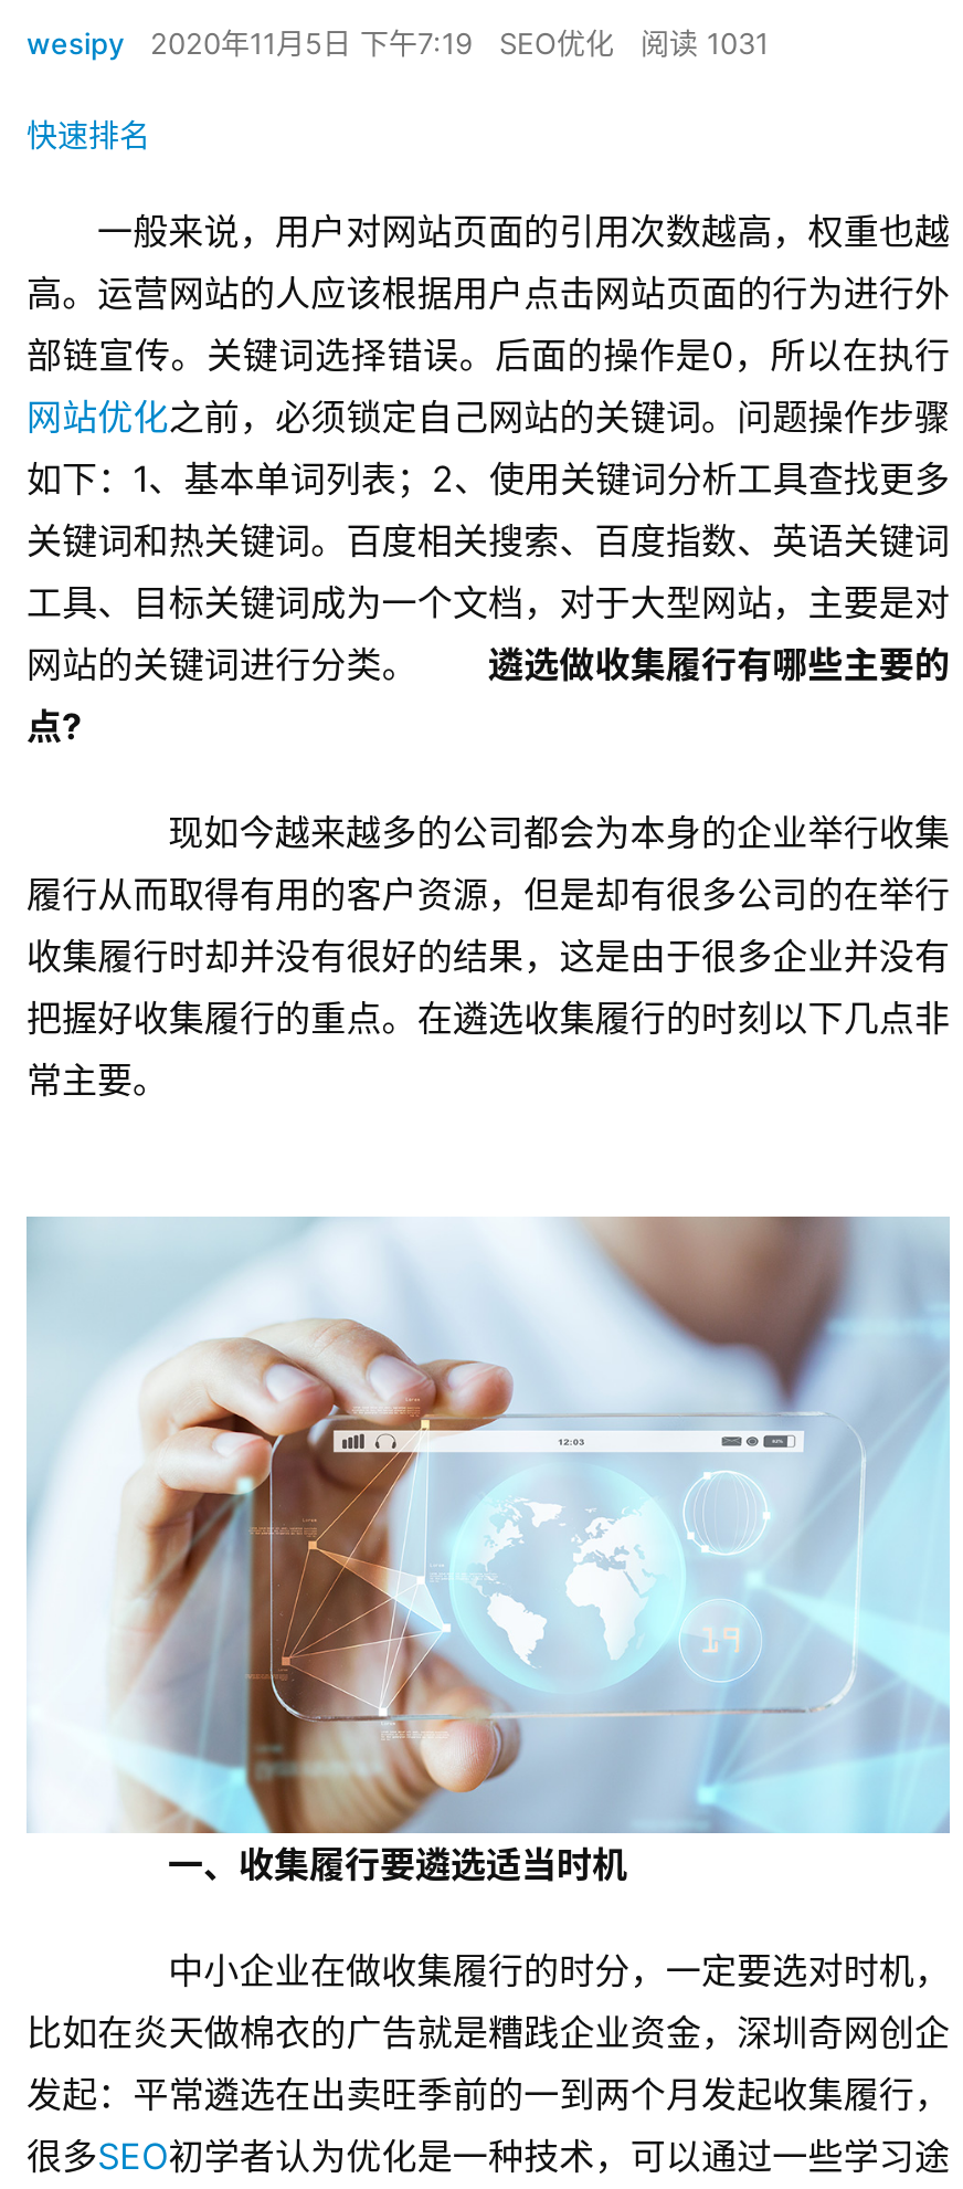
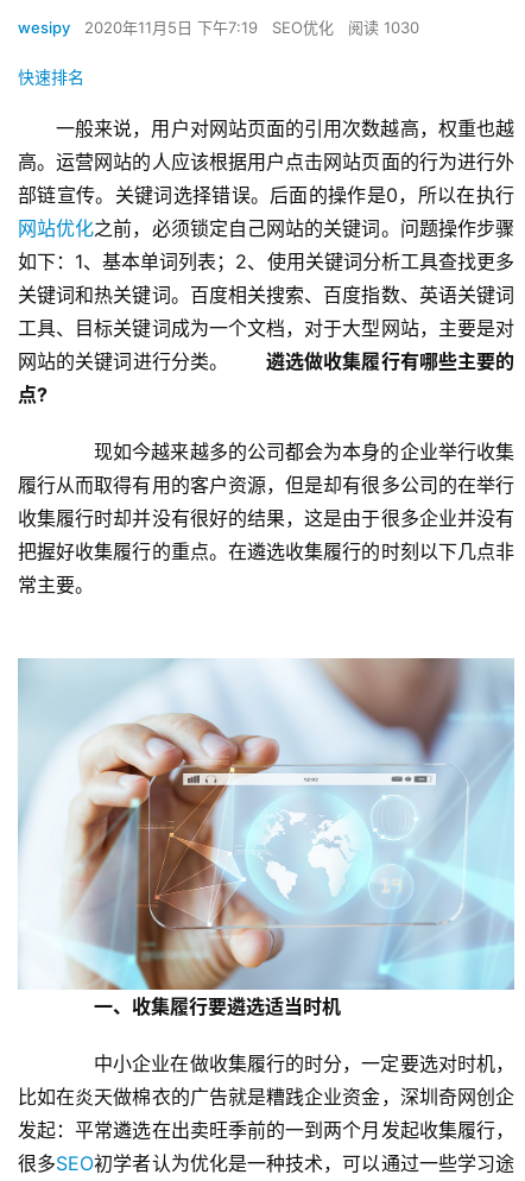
[27,26,769,61] wesipy 2020年11月5日 下午7:19 SEO优化 阅读 1031 -> [18,18,419,37] wesipy 2020年11月5日 下午7:19 SEO优化 阅读 1030

